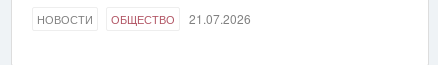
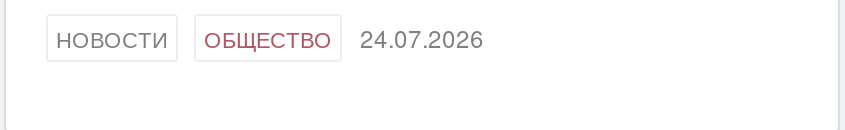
[37,10,251,27] НОВОСТИ ОБЩЕСТВО 21.07.2026 -> [56,20,484,54] НОВОСТИ ОБЩЕСТВО 24.07.2026

